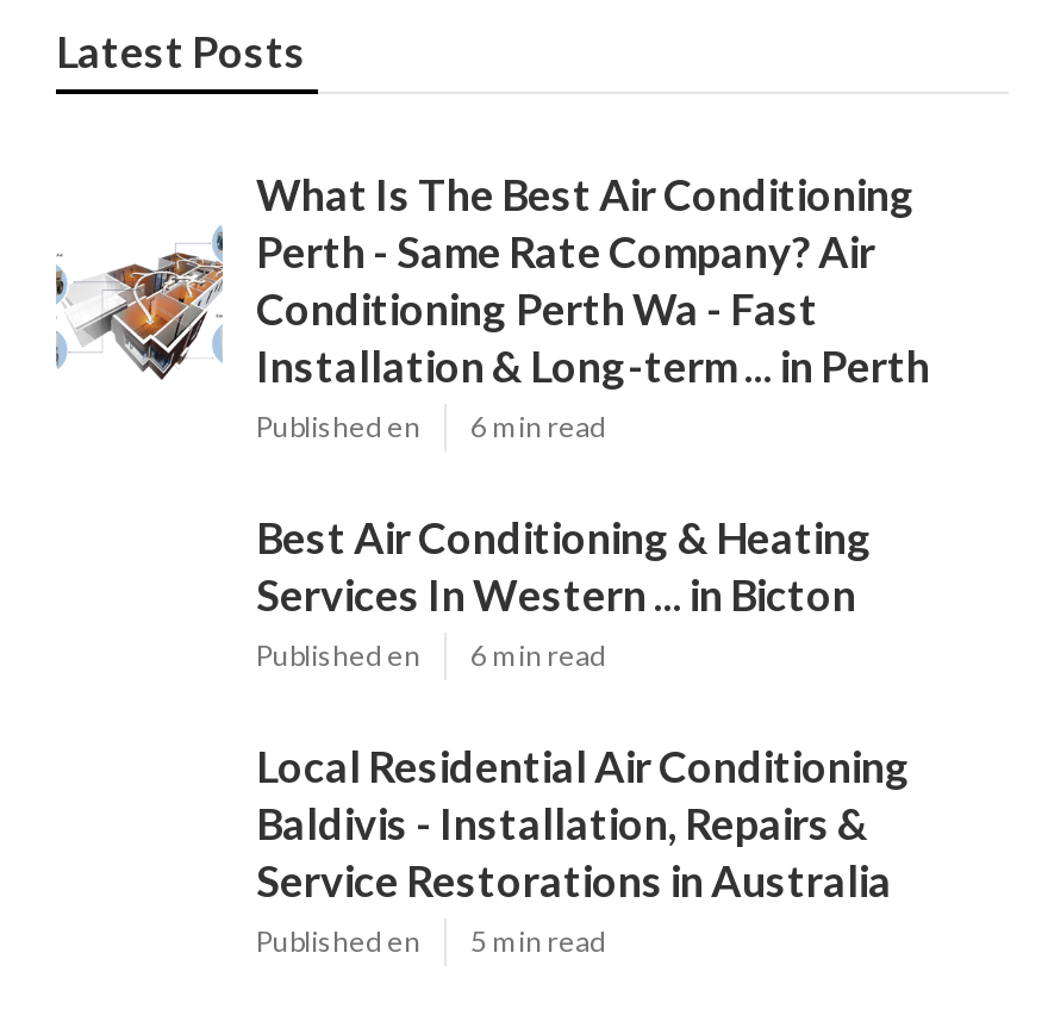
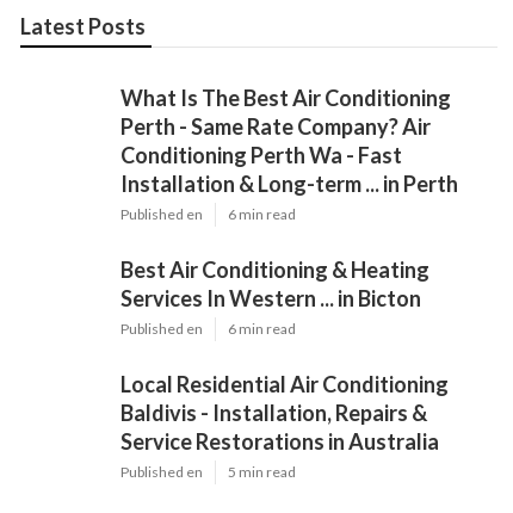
[54,225,225,382] [image] -> none

